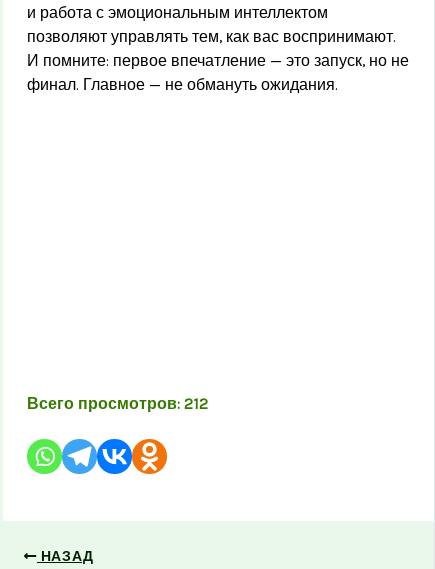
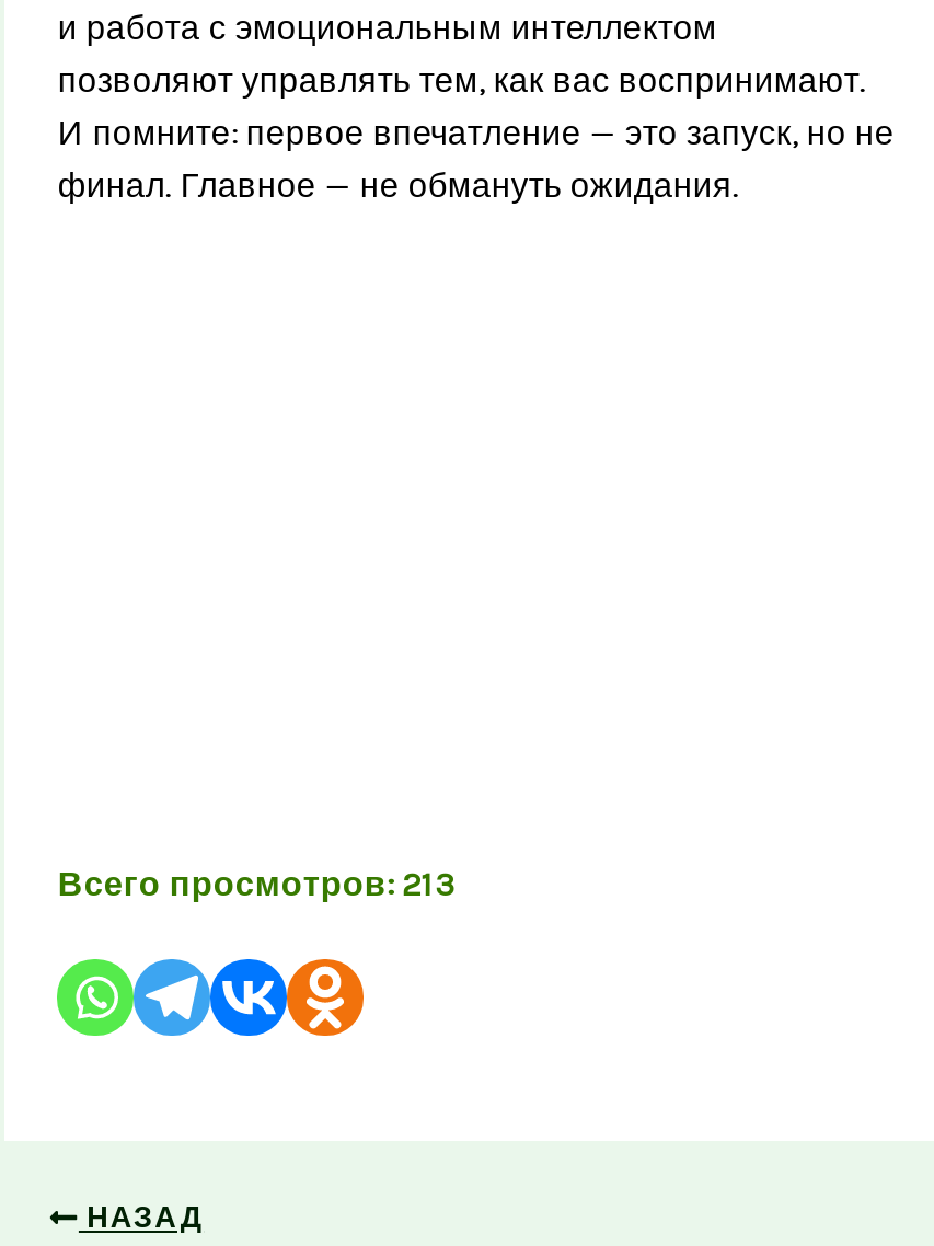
[27,395,208,413] Всего просмотров: 212 -> [58,866,454,905] Всего просмотров: 213

